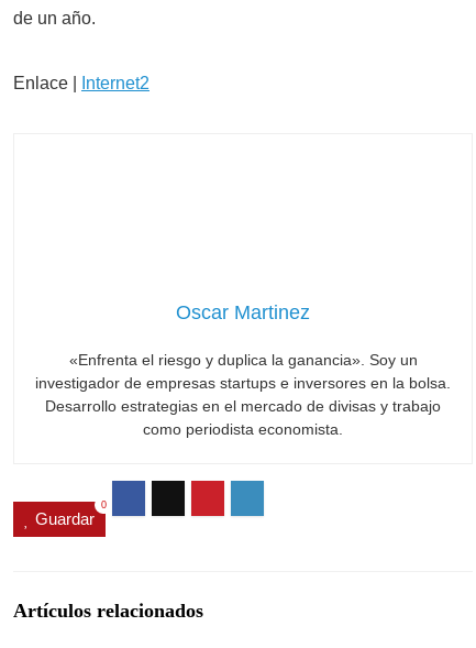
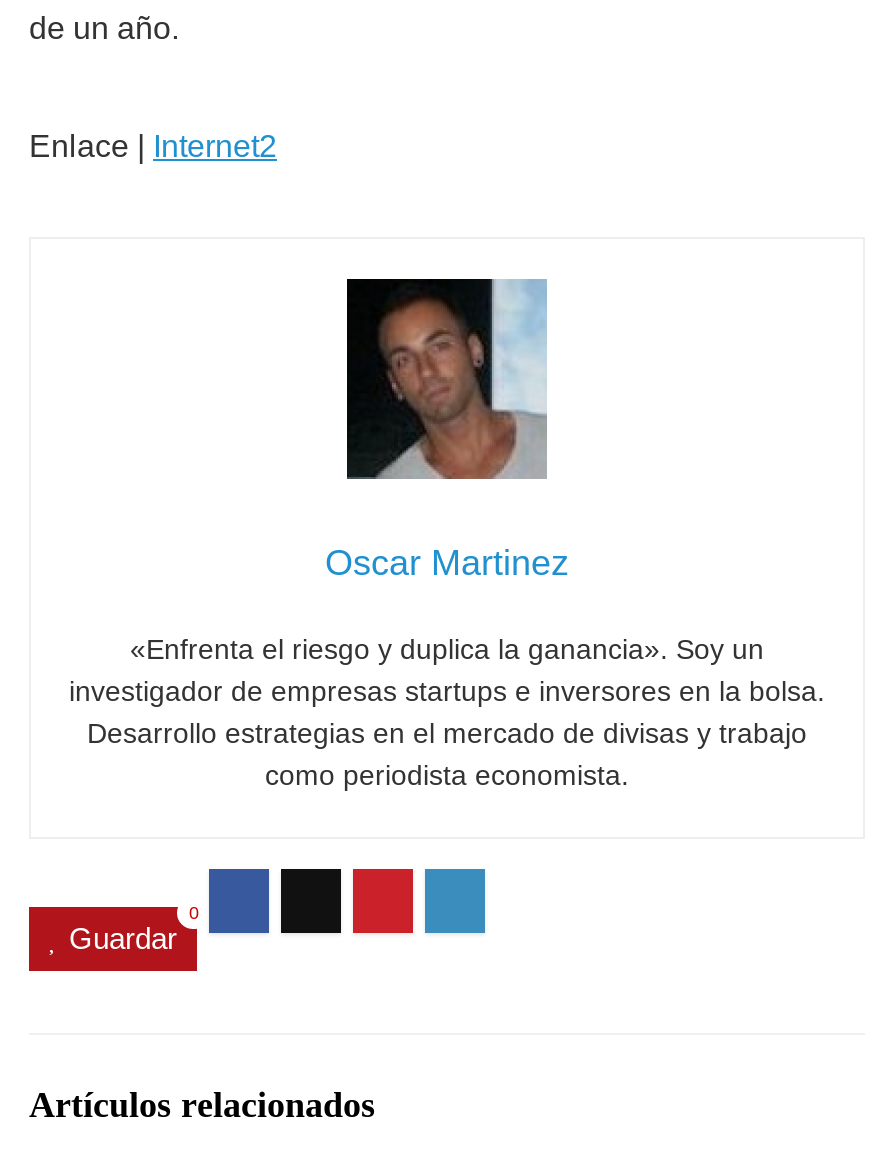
none -> [345,277,549,481] [image]

